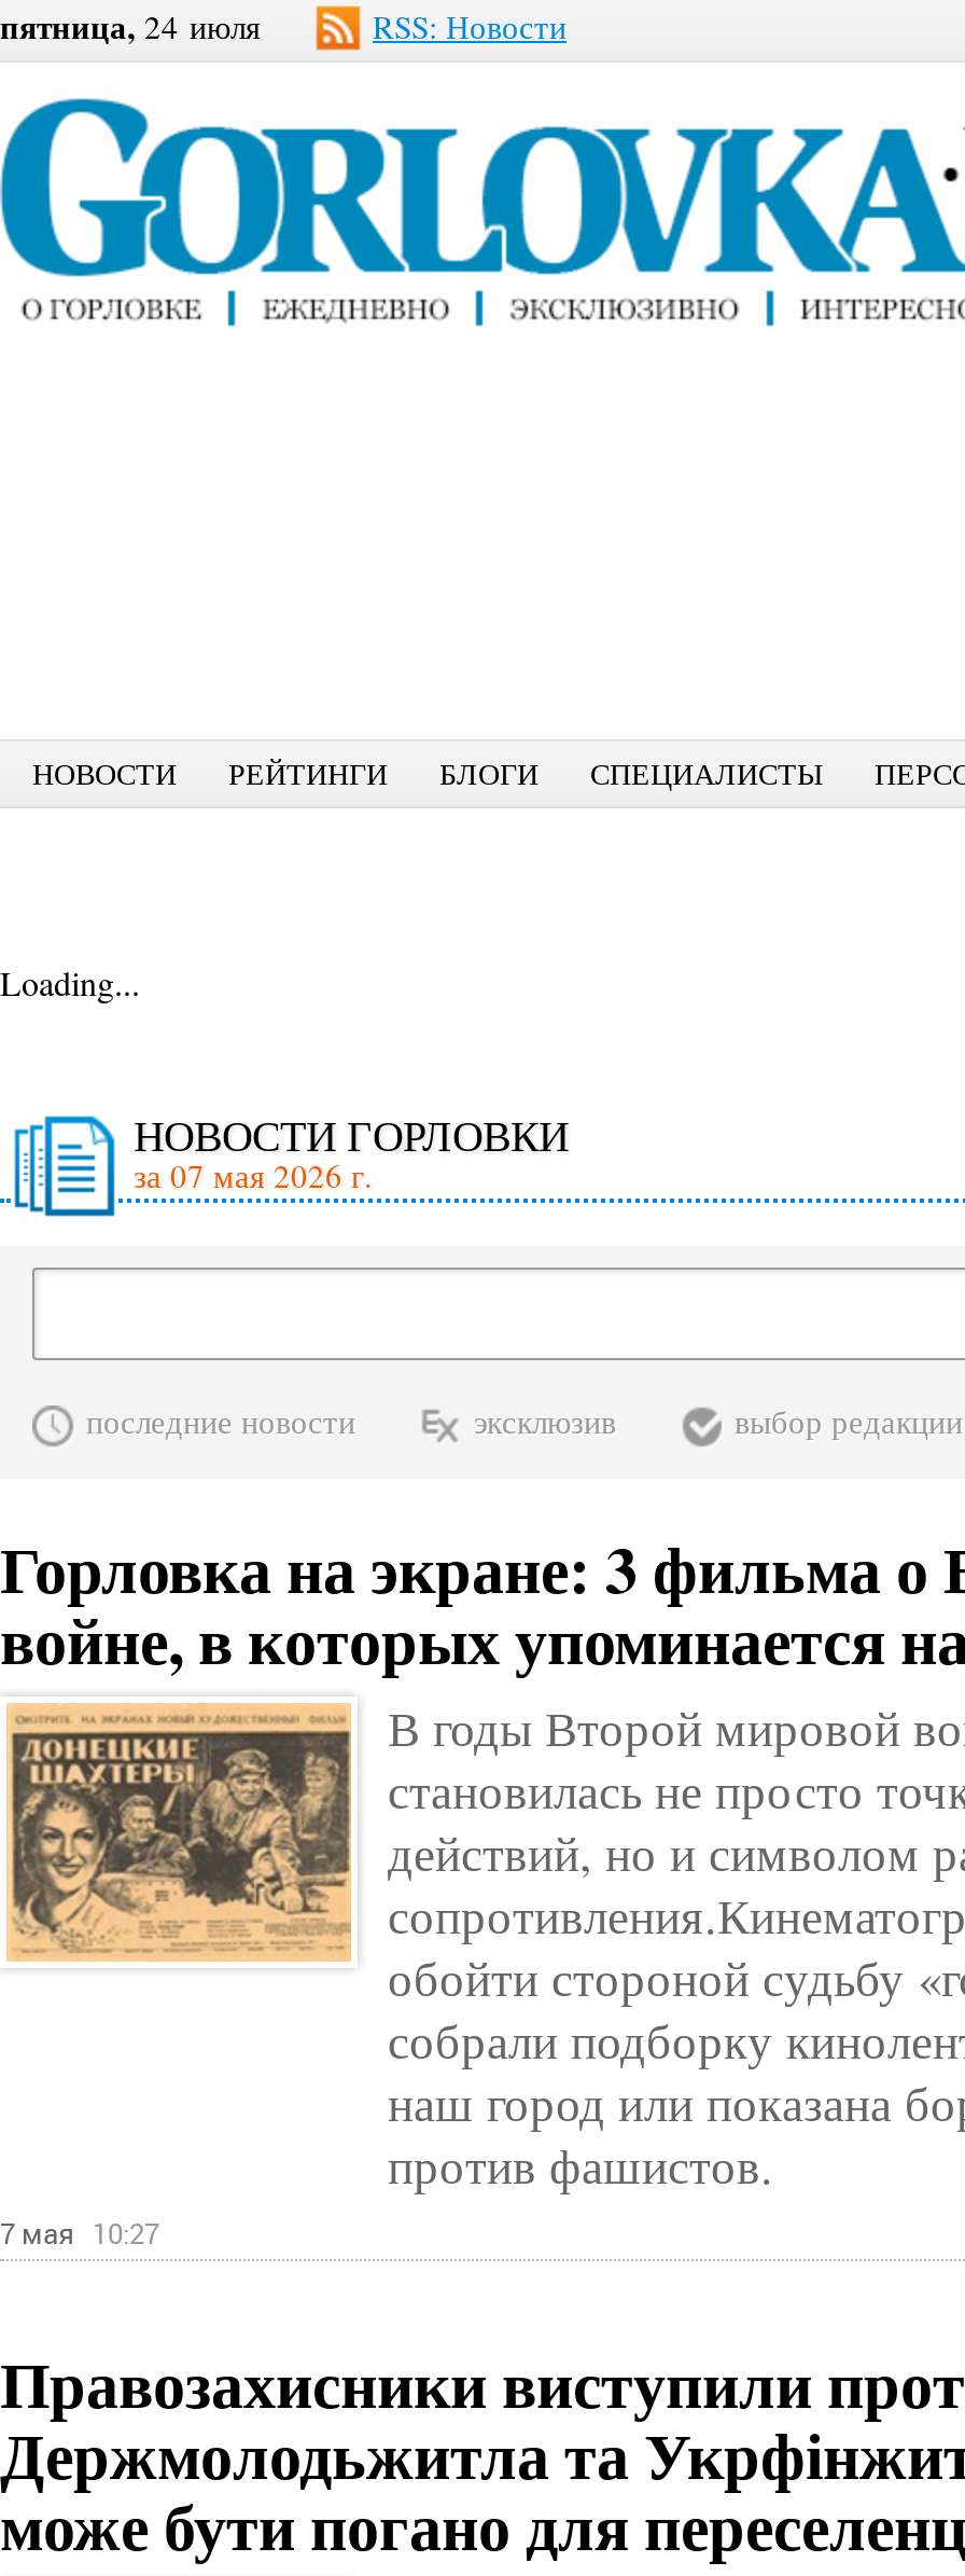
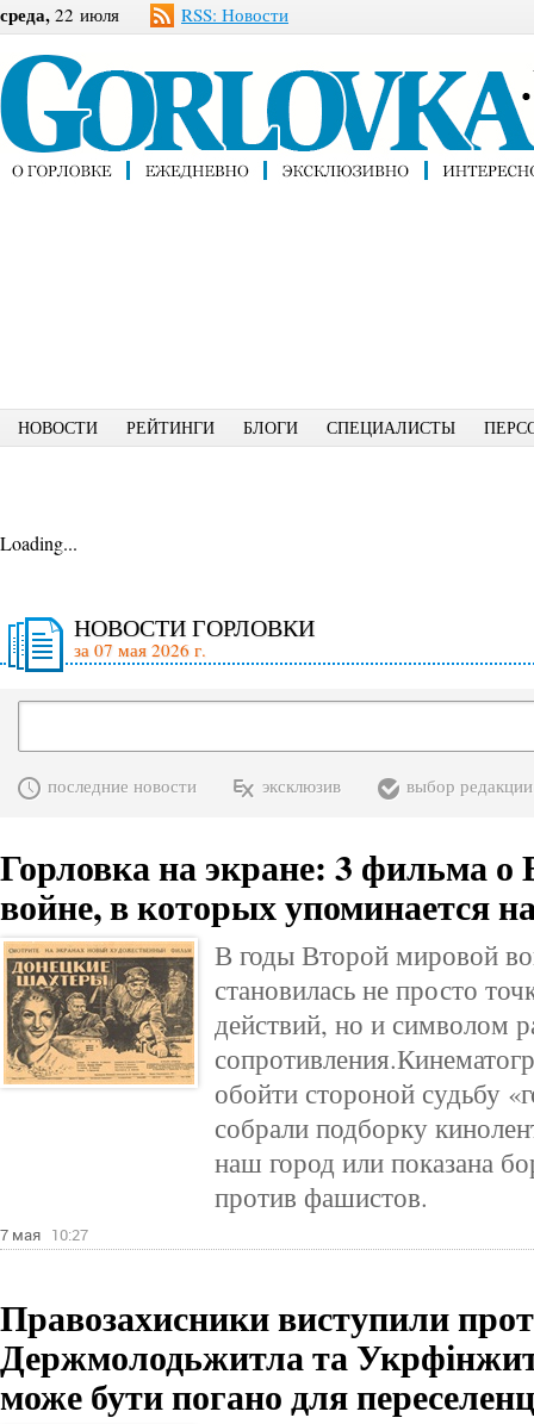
[0,2,261,50] пятница, 24 июля -> [0,1,119,27] среда, 22 июля

